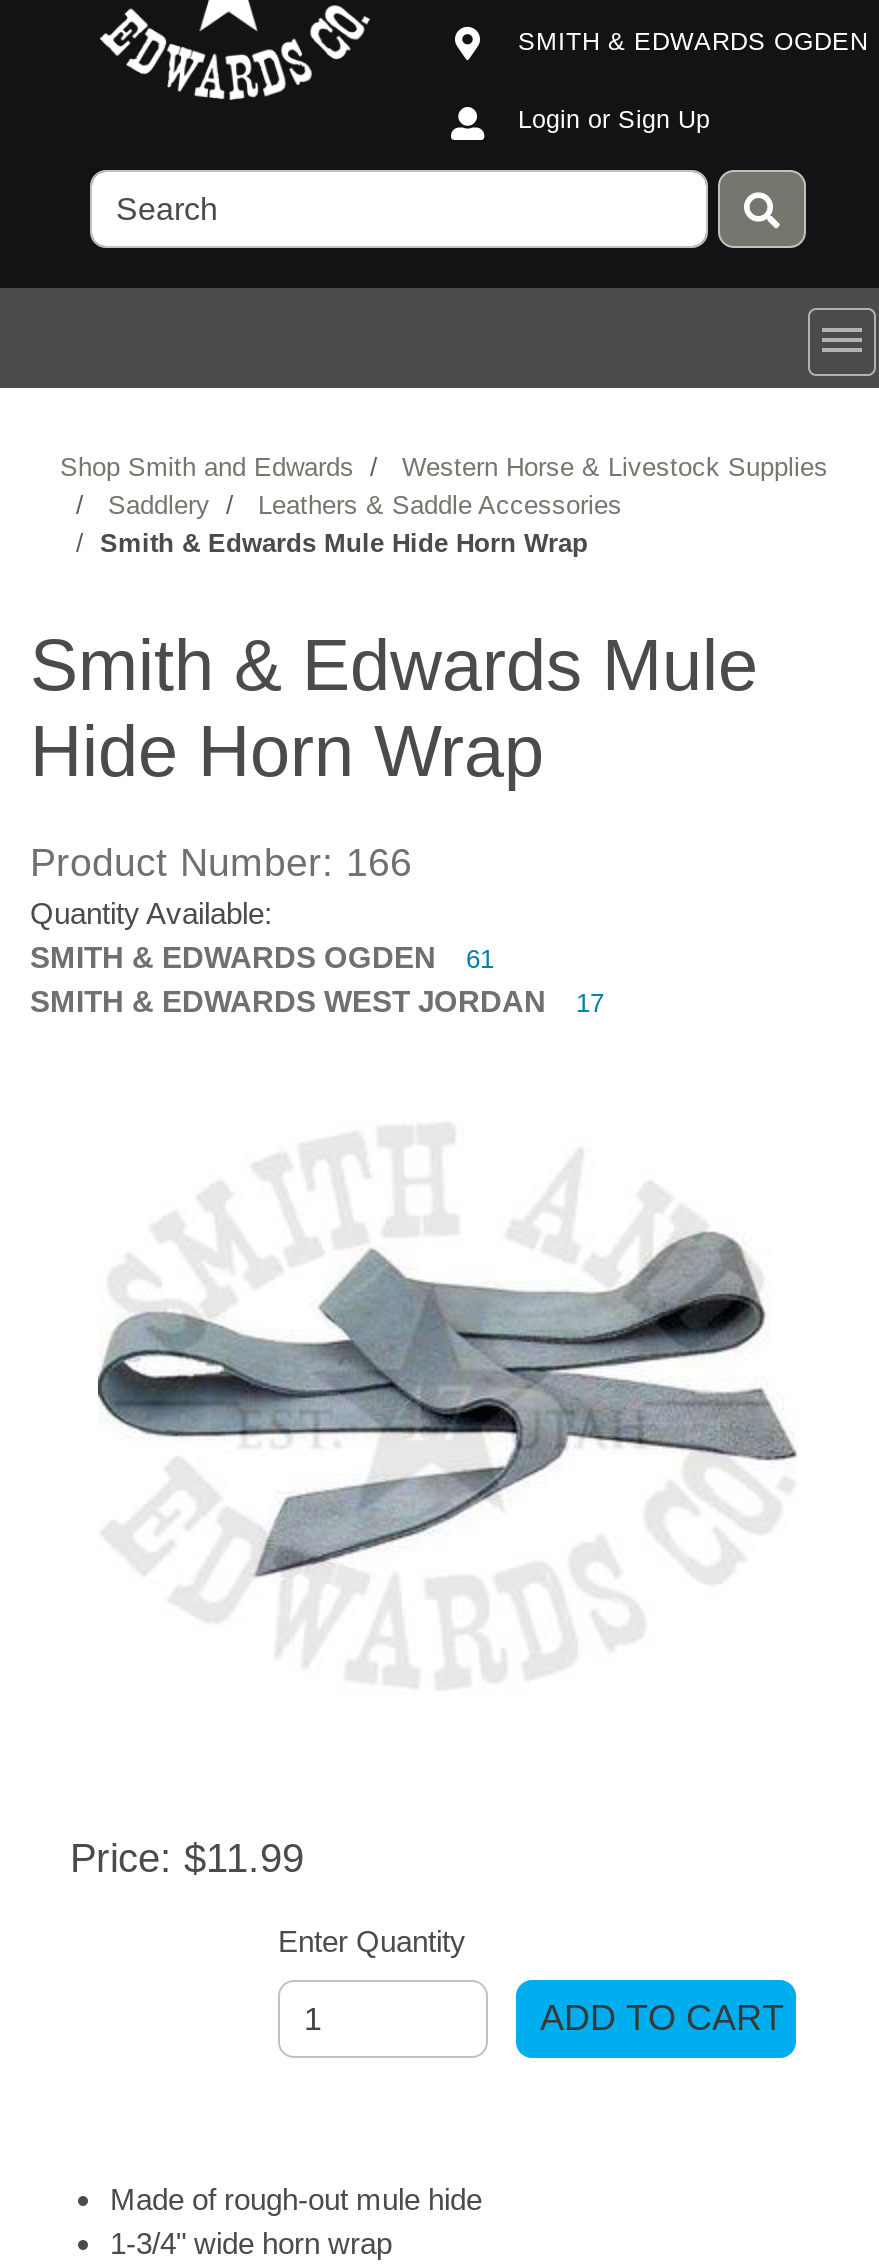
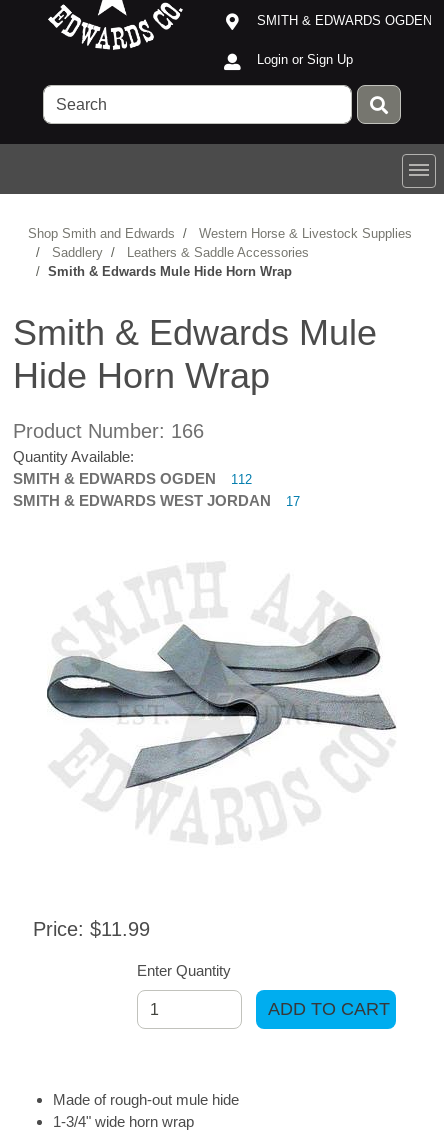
[30,940,494,974] SMITH & EDWARDS OGDEN 61 -> [13,470,252,487] SMITH & EDWARDS OGDEN 112

